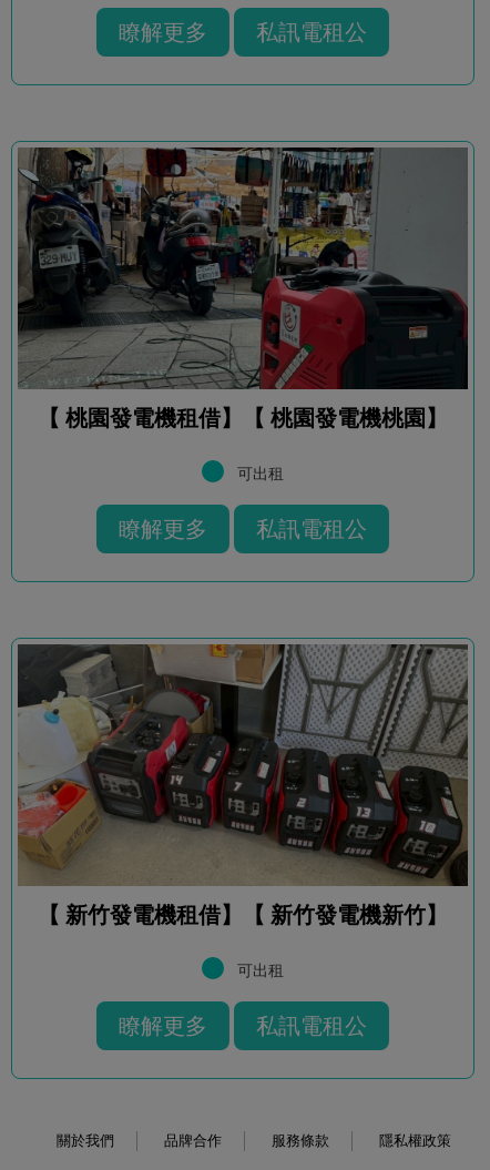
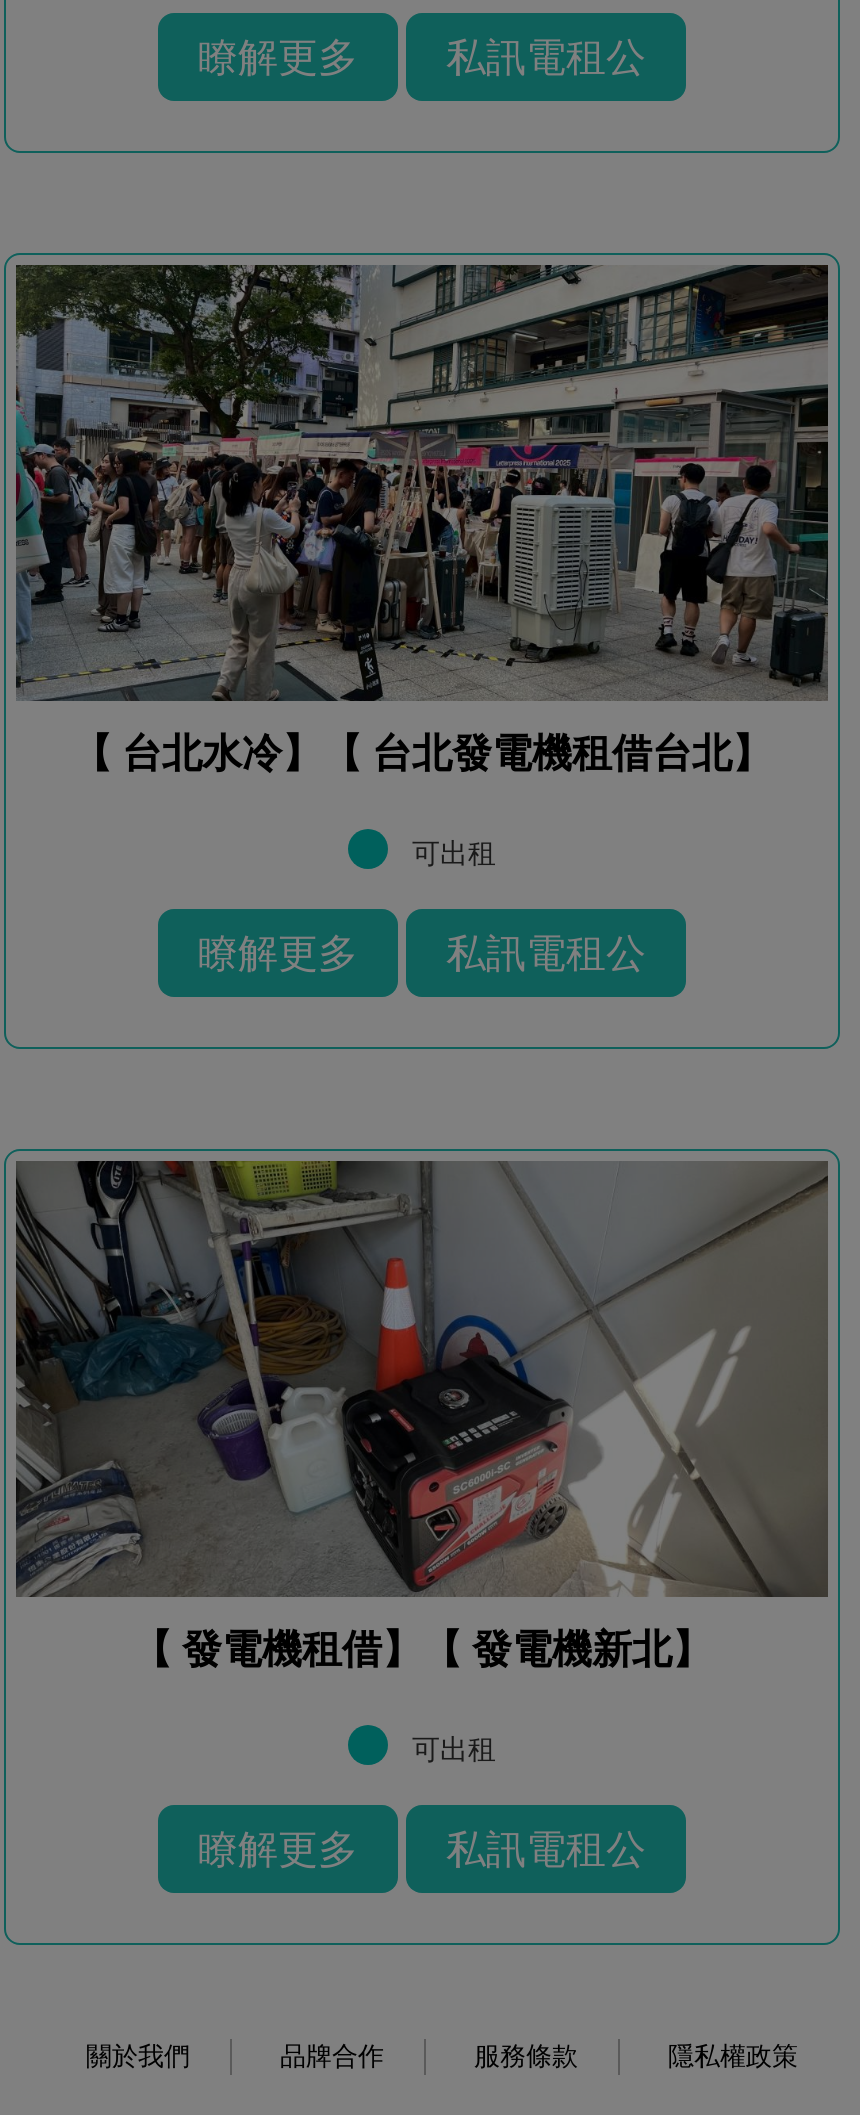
[17,146,468,430] [image] | 【 桃園發電機租借】【 桃園發電機桃園】 -> [14,263,830,775] [image] | 【 台北水冷】【 台北發電機租借台北】
[17,643,468,927] [image] | 【 新竹發電機租借】【 新竹發電機新竹】 -> [14,1159,828,1671] [image] | 【 發電機租借】【 發電機新北】

